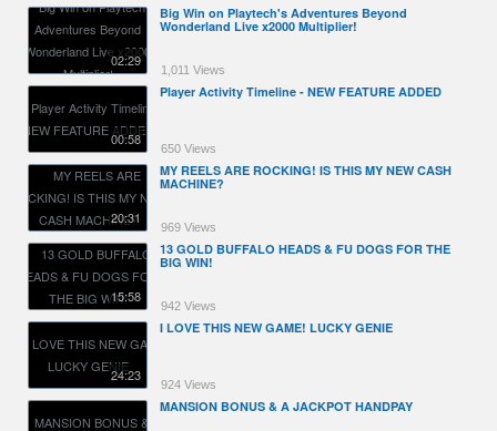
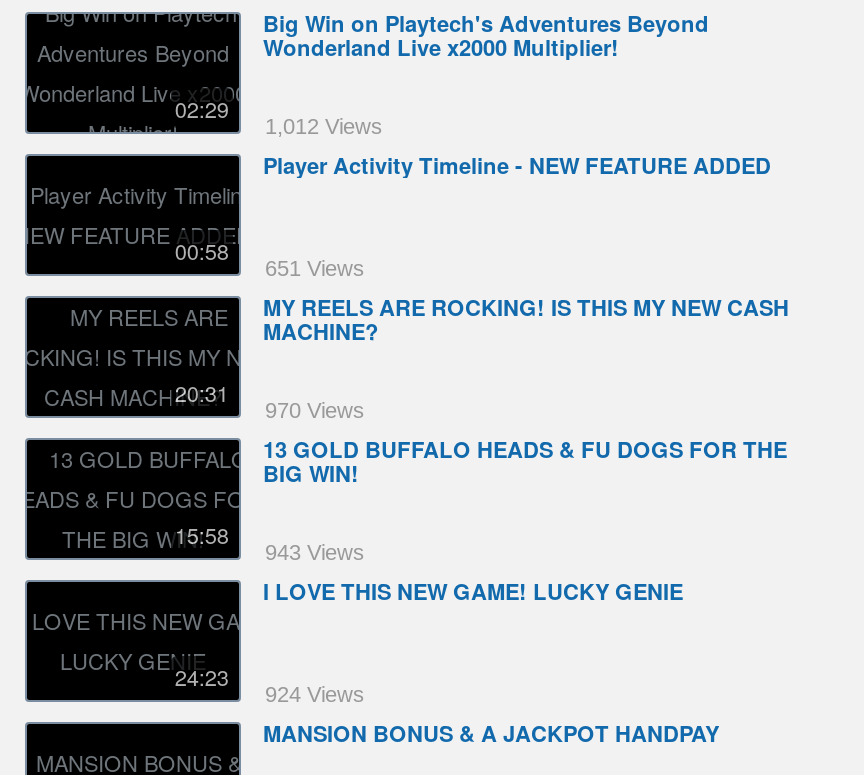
[161,63,225,76] 1,011 Views -> [265,113,383,137] 1,012 Views
[161,141,216,155] 650 Views -> [265,255,365,279] 651 Views
[161,220,216,233] 969 Views -> [265,397,365,421] 970 Views
[161,299,216,312] 942 Views -> [265,539,365,563] 943 Views

